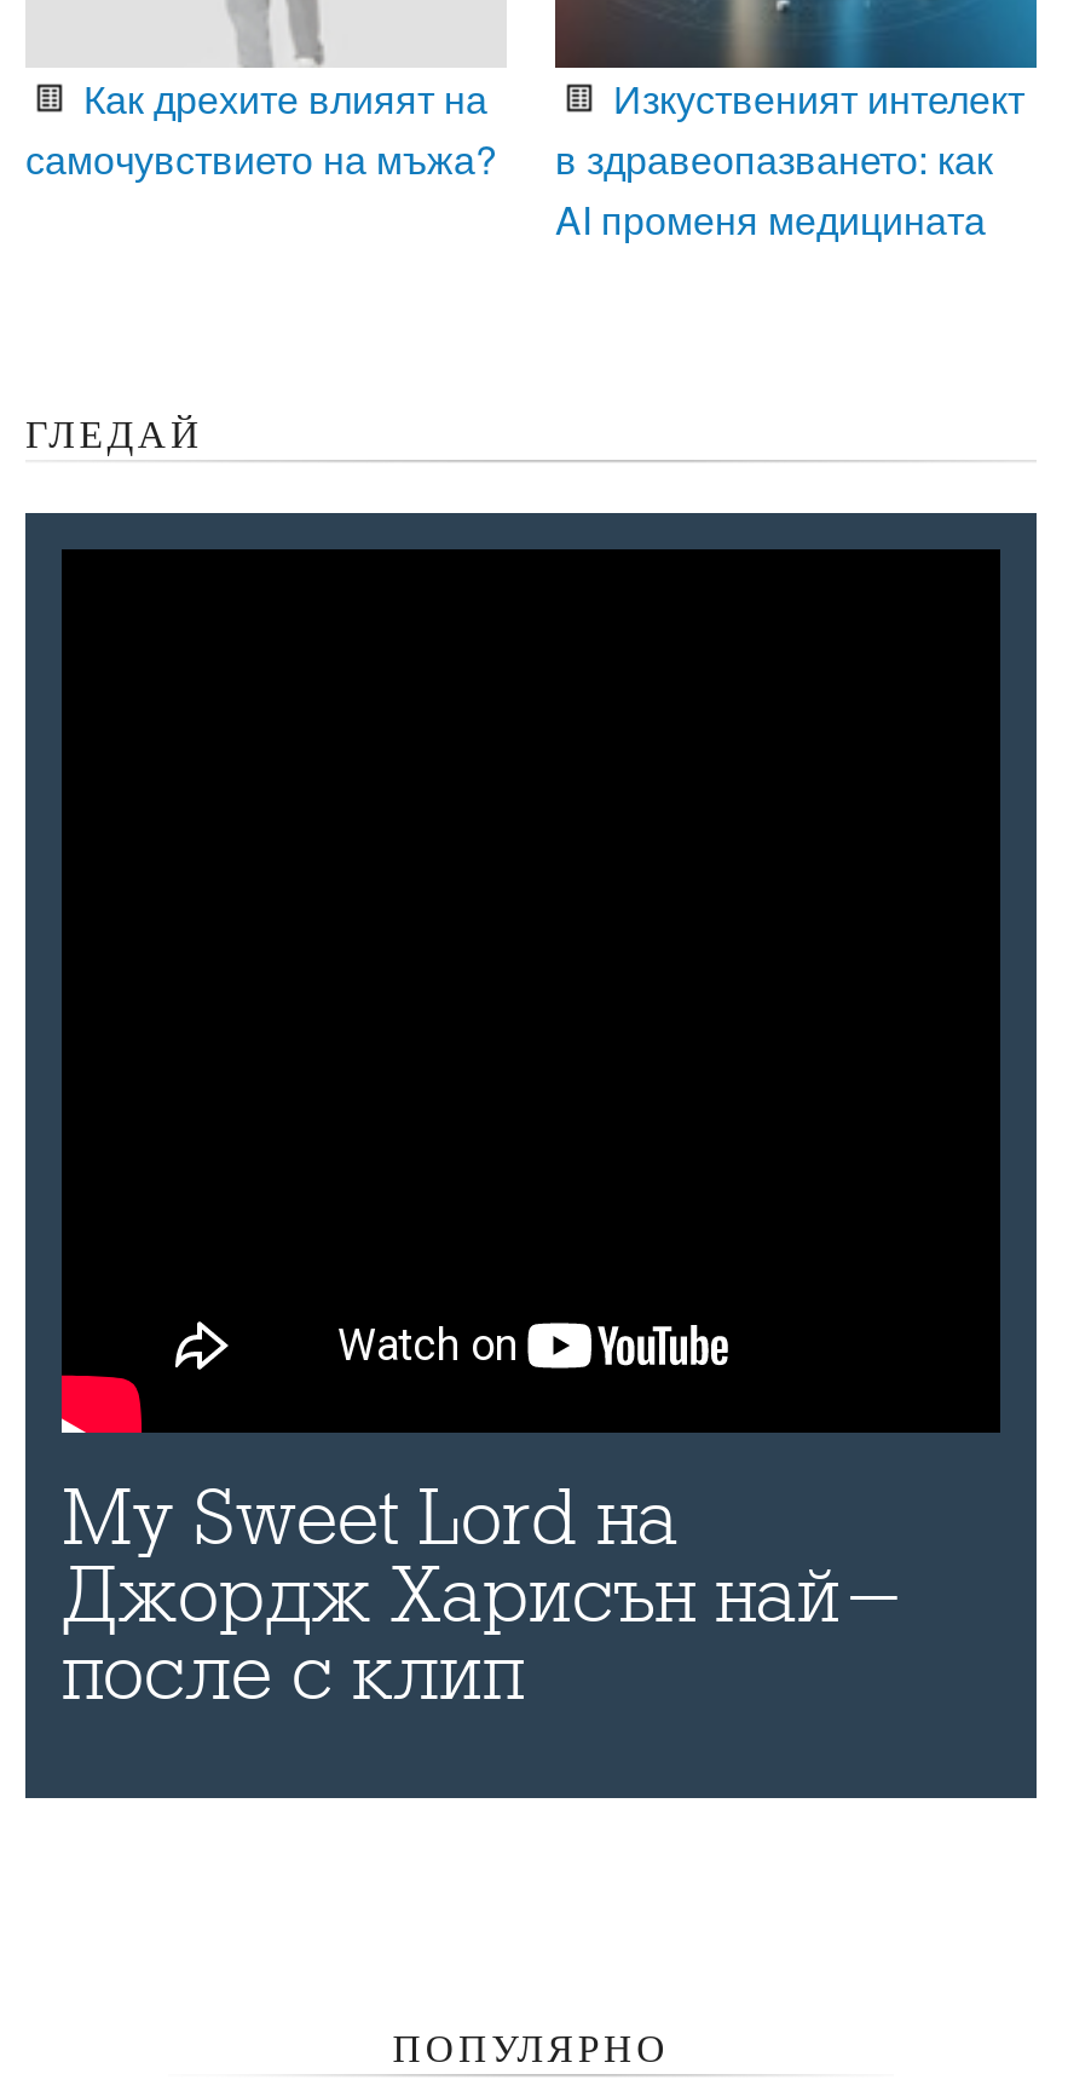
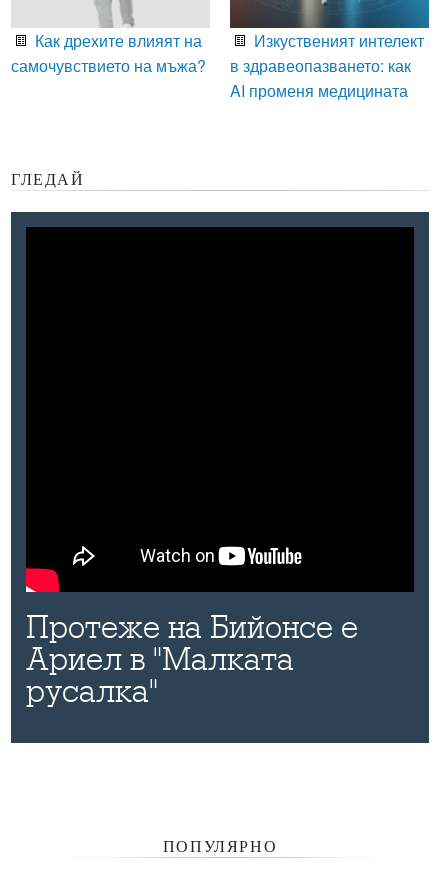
[62,1475,906,1719] My Sweet Lord на | Джордж Харисън най- | после с клип -> [26,609,358,710] Протеже на Бийонсе е | Ариел в "Малката | русалка"

